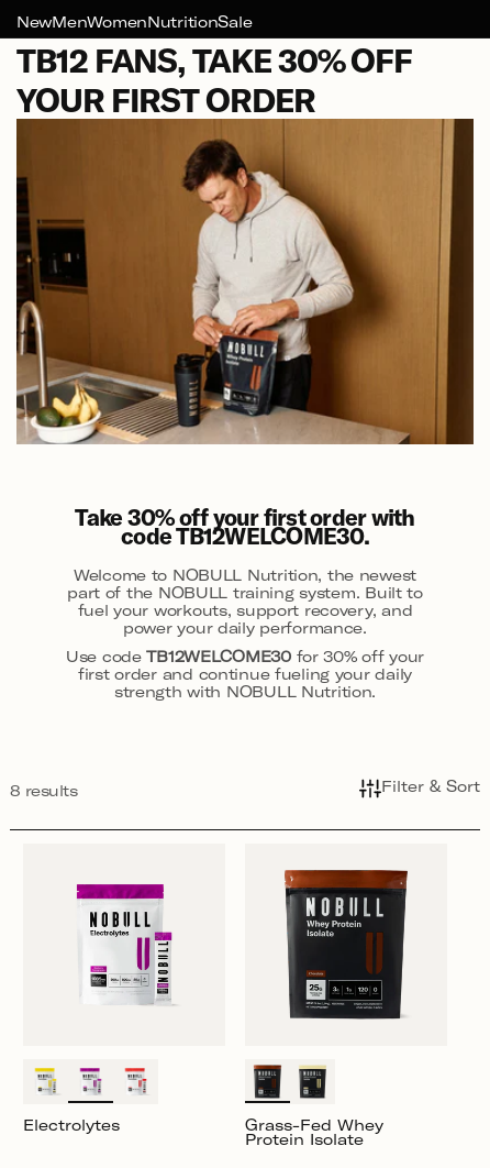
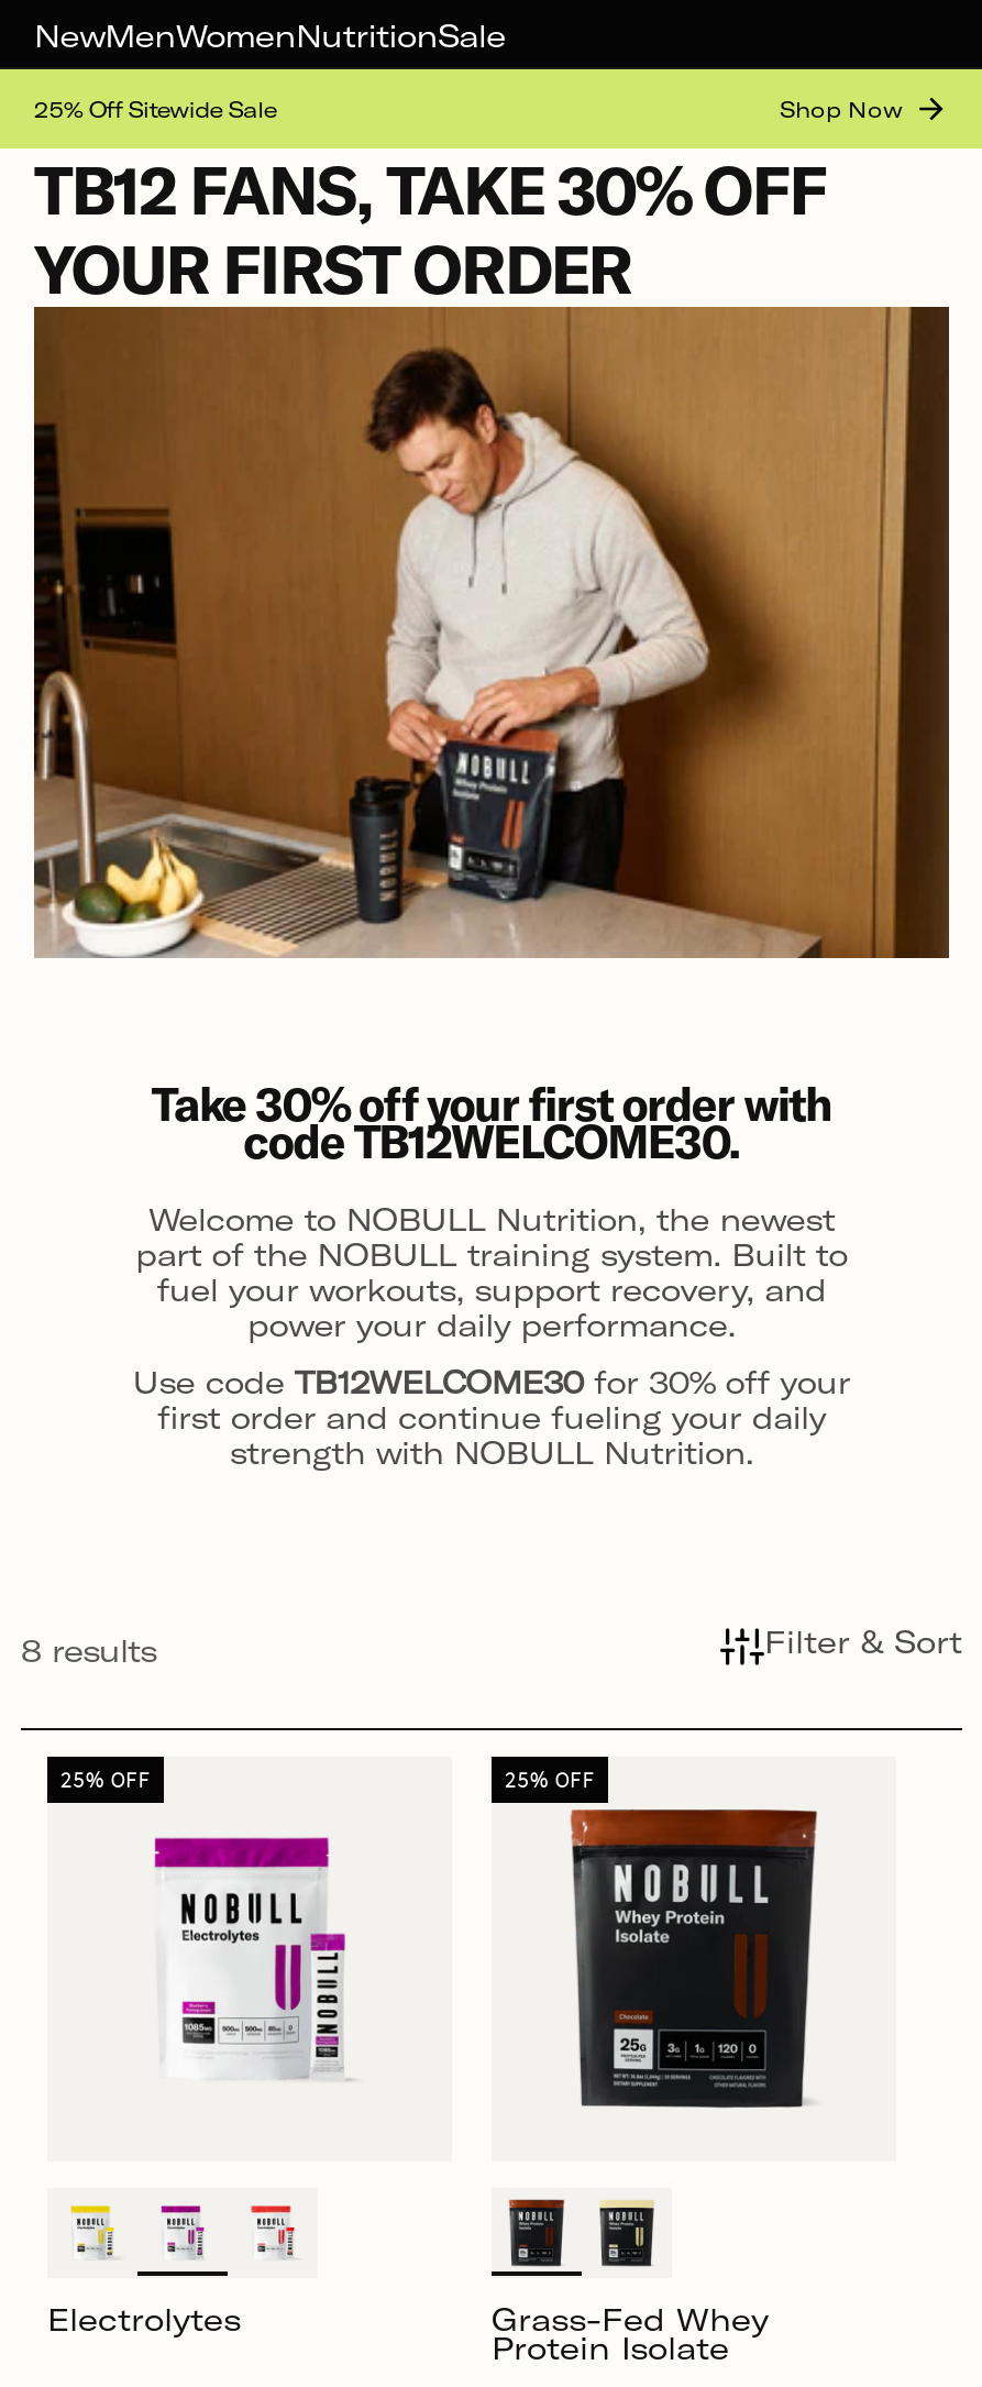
none -> [34,95,903,123] 25% Off Sitewide Sale | Shop Now
none -> [60,1767,150,1796] 25% OFF
none -> [505,1767,595,1796] 25% OFF

